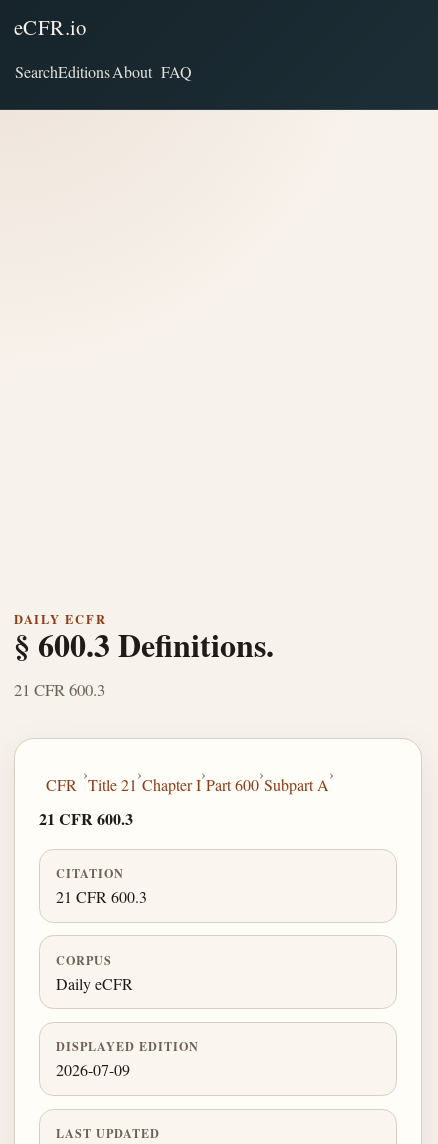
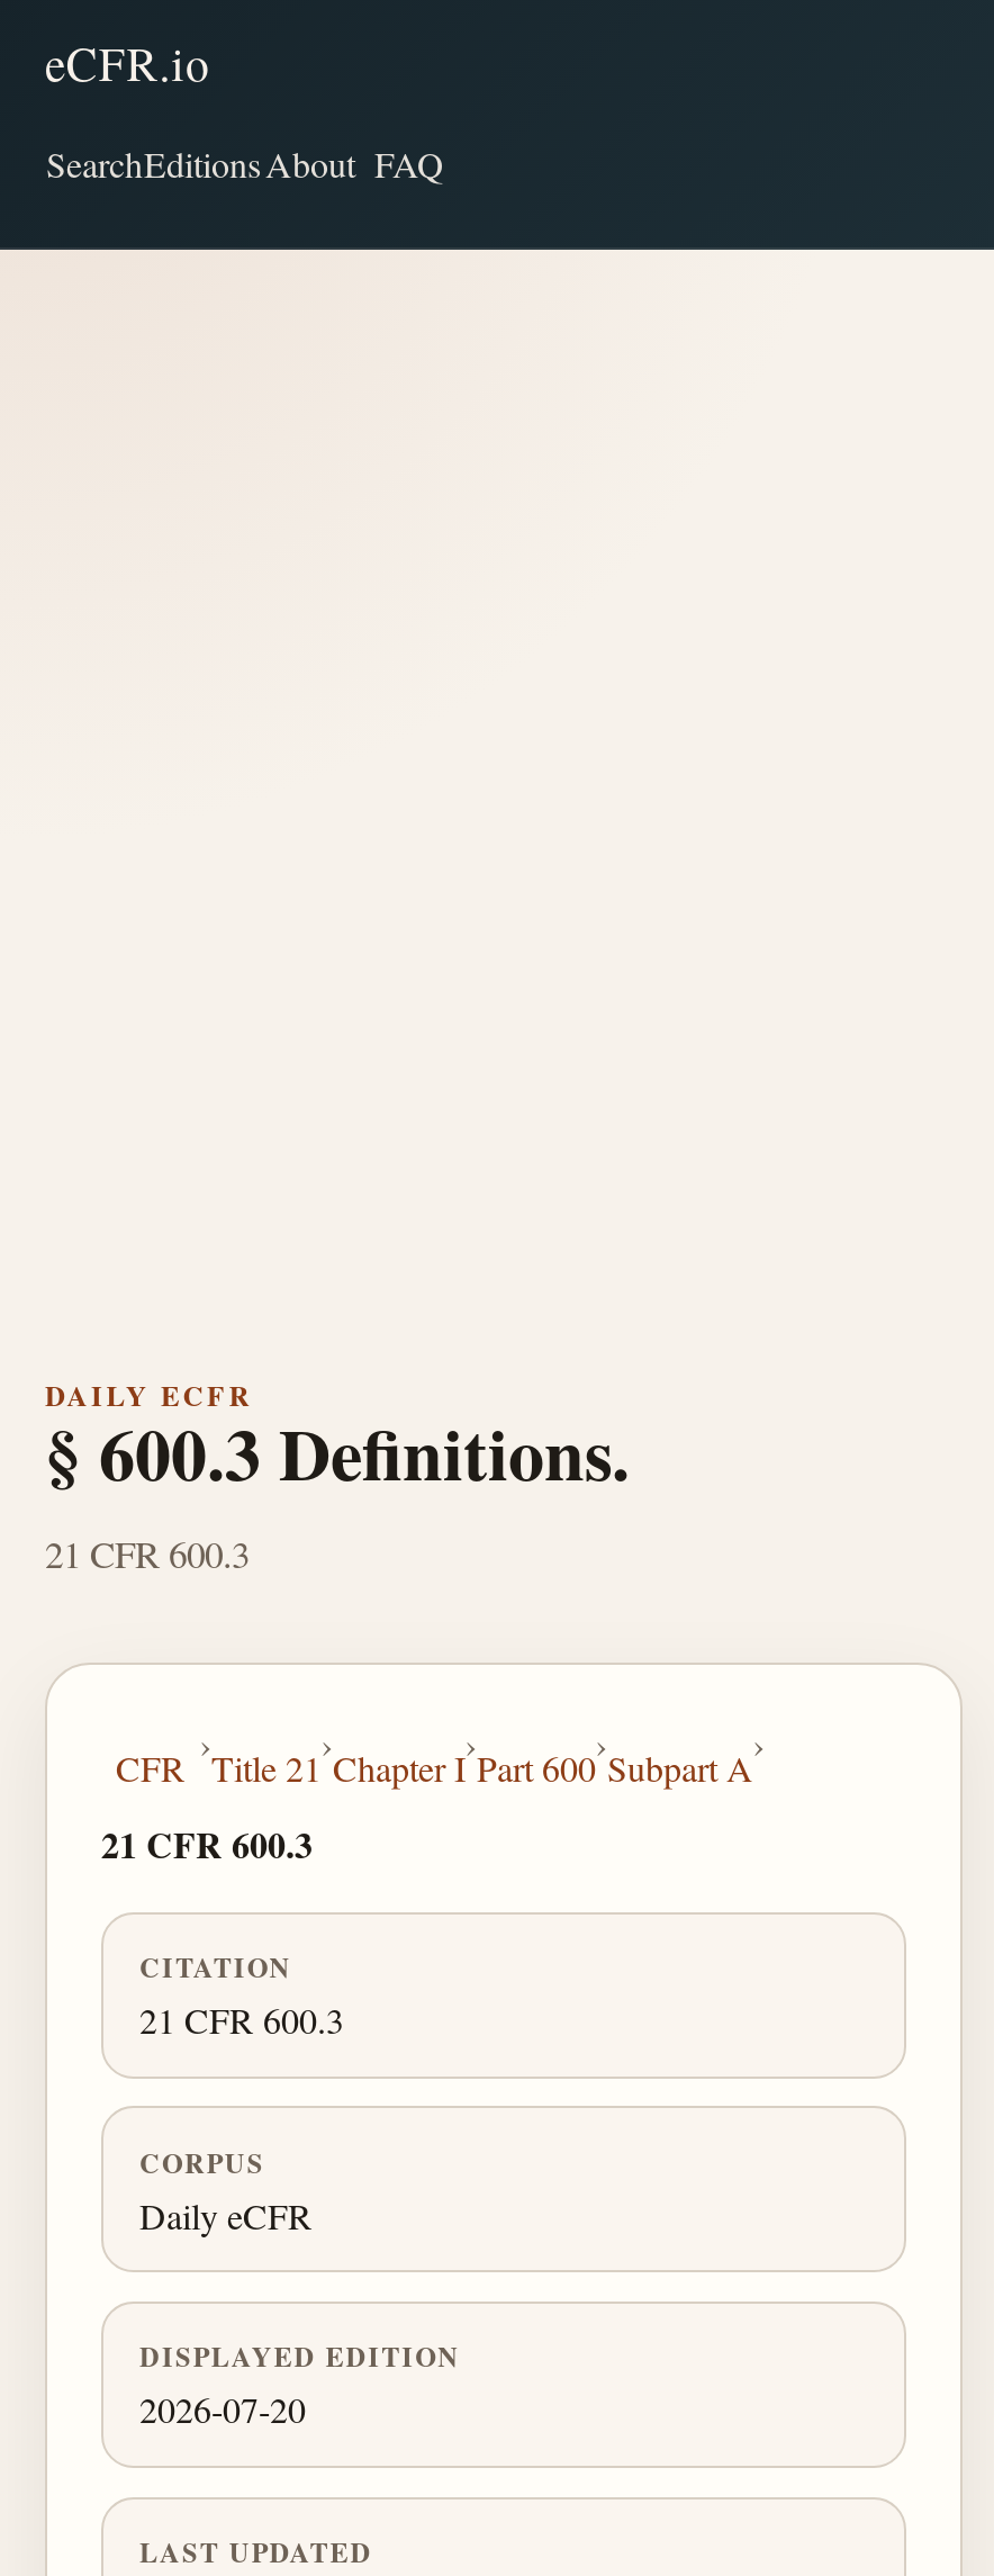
[56,1059,130,1080] 2026-07-09 -> [139,2385,306,2433] 2026-07-20

